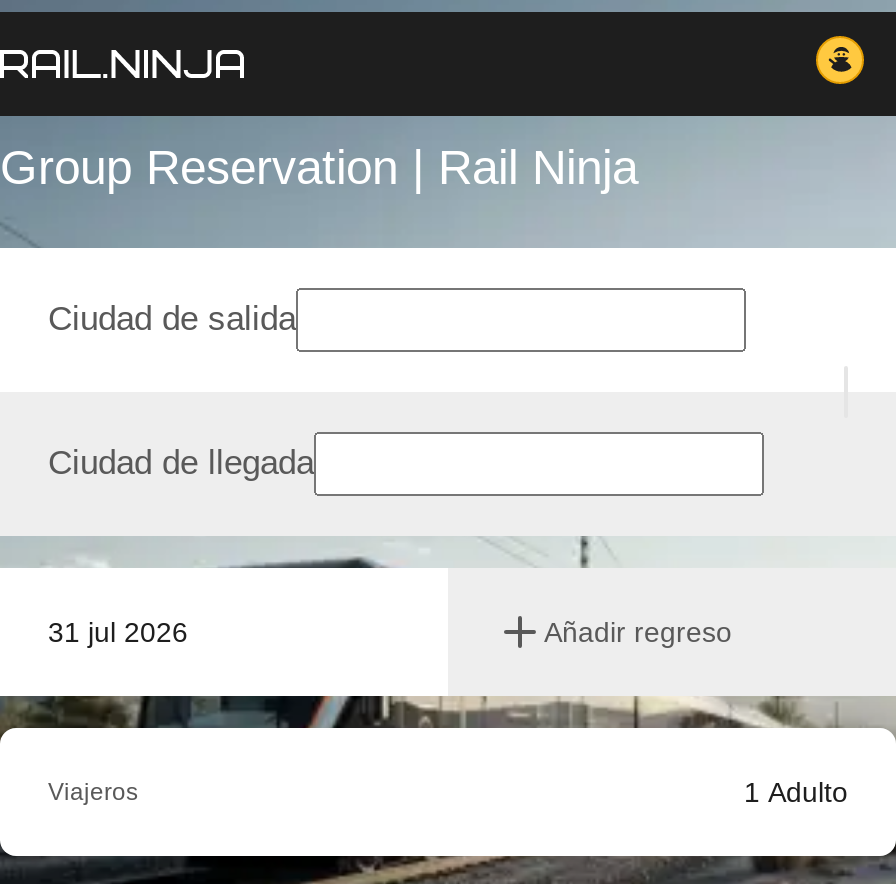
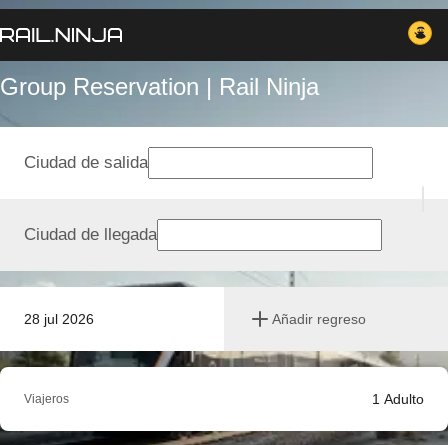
[48,616,188,648] 31 jul 2026 -> [24,311,94,327] 28 jul 2026

